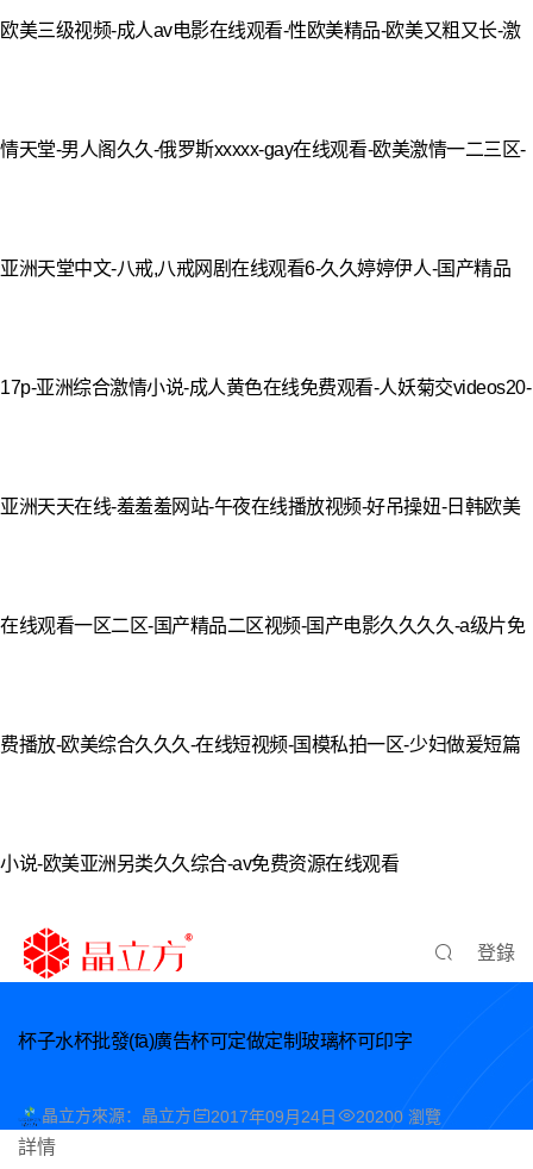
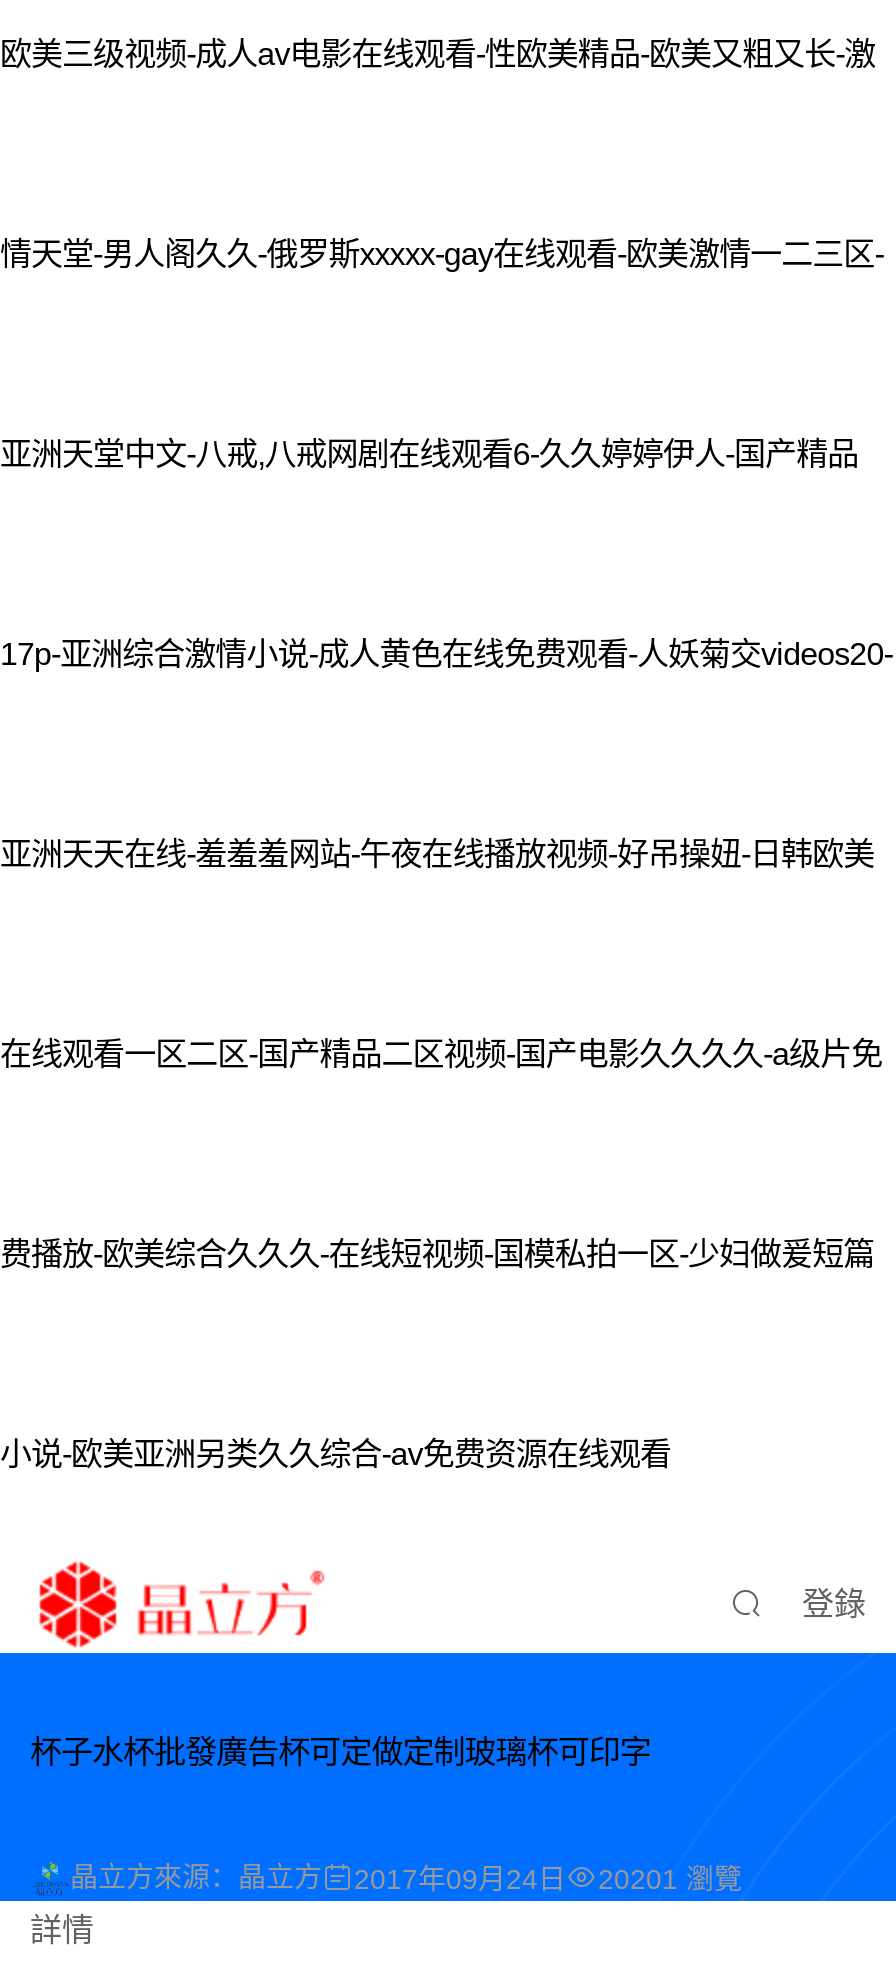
[18,1031,412,1051] 杯子水杯批發(fā)廣告杯可定做定制玻璃杯可印字 -> [30,1735,651,1769] 杯子水杯批發廣告杯可定做定制玻璃杯可印字
[356,1107,441,1126] 20200 瀏覽 -> [598,1863,742,1895] 20201 瀏覽

